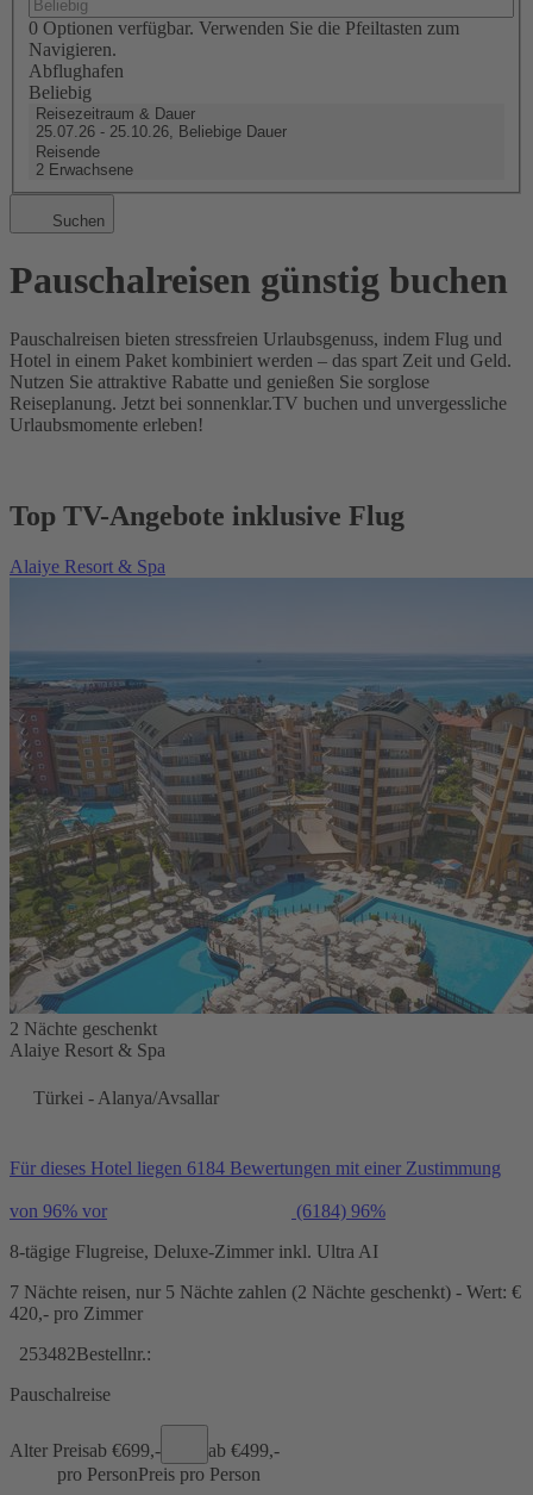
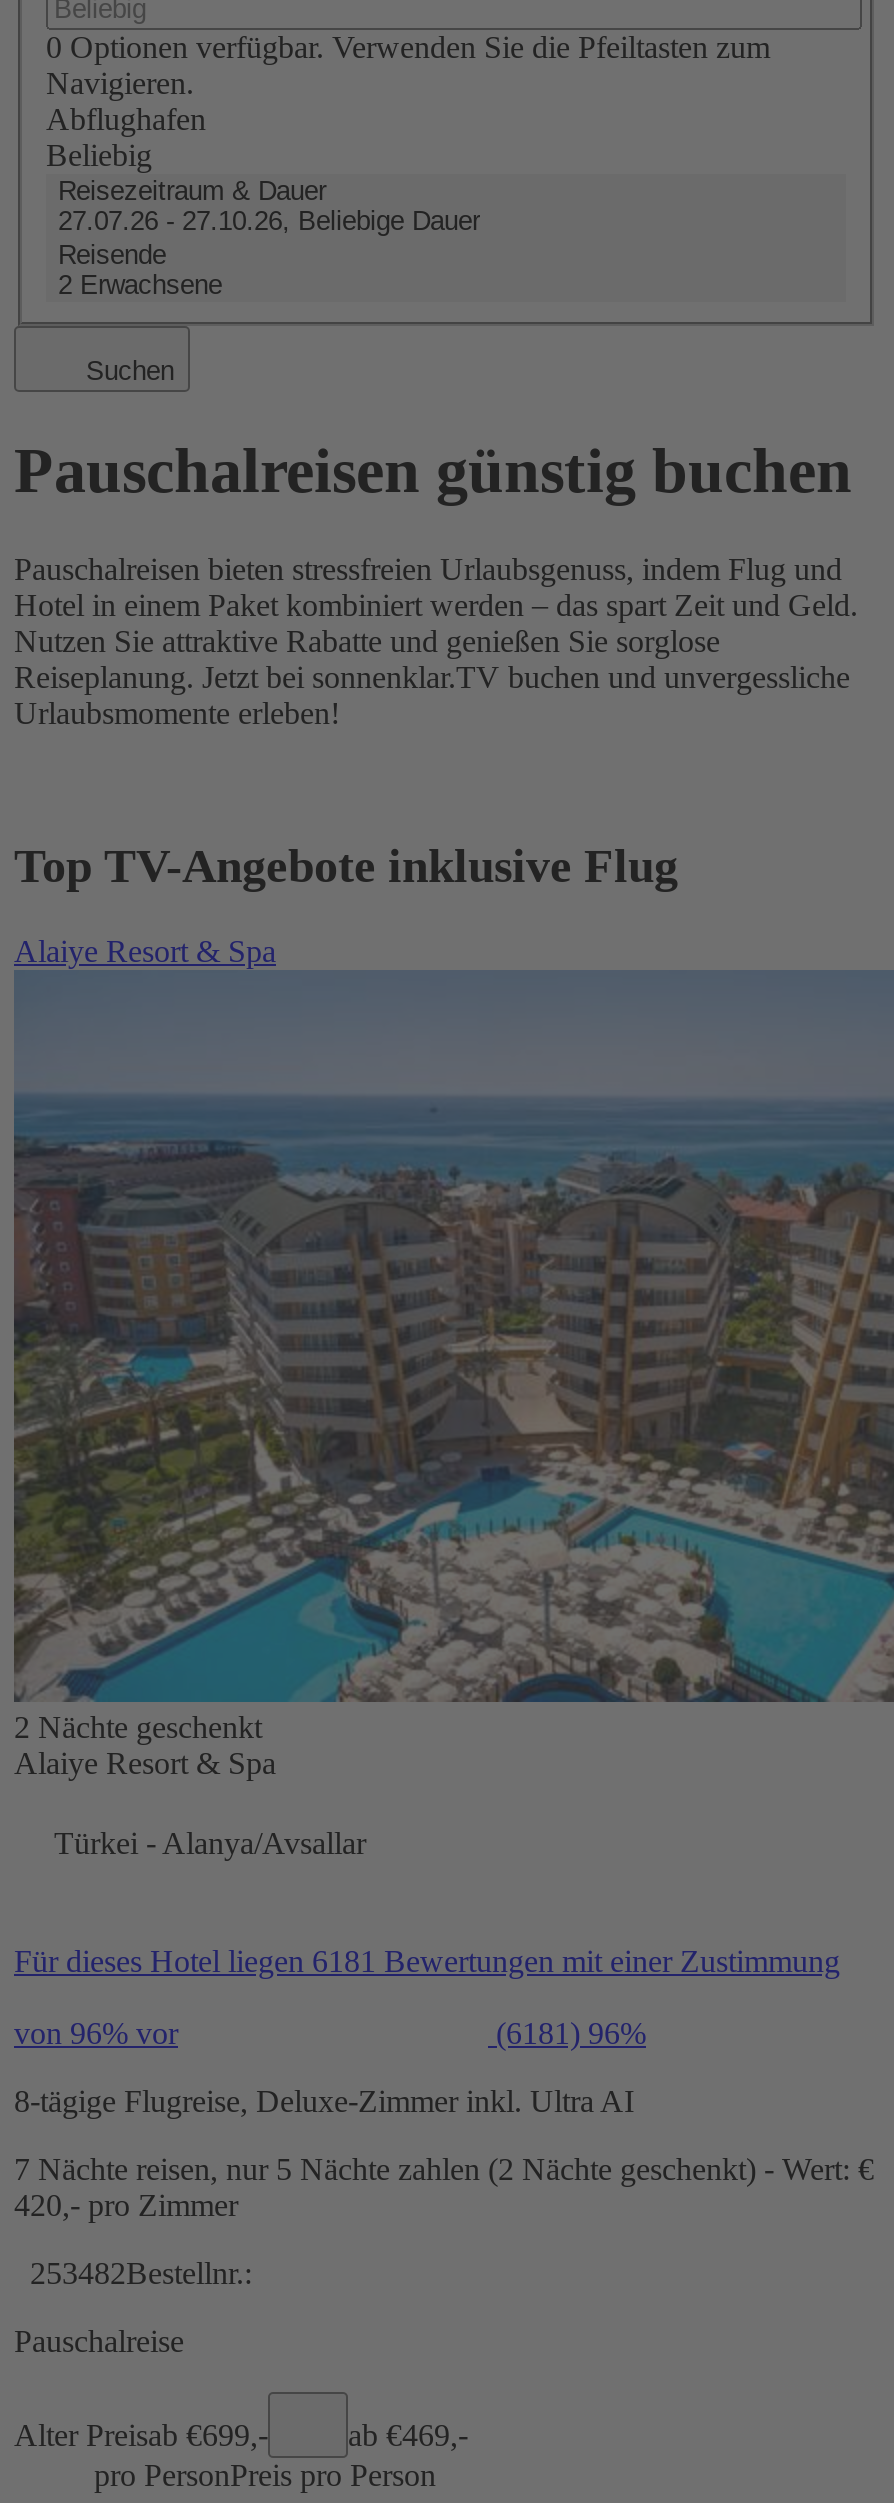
[36,122,287,140] 25.07.26 - 25.10.26, Beliebige Dauer -> [58,206,480,236] 27.07.26 - 27.10.26, Beliebige Dauer
[10,1157,501,1178] Für dieses Hotel liegen 6184 Bewertungen mit einer Zustimmung -> [14,1943,840,1977] Für dieses Hotel liegen 6181 Bewertungen mit einer Zustimmung
[291,1200,385,1220] (6184) 96% -> [488,2015,646,2049] (6181) 96%
[208,1440,280,1460] ab €499,- -> [348,2417,468,2451] ab €469,-

